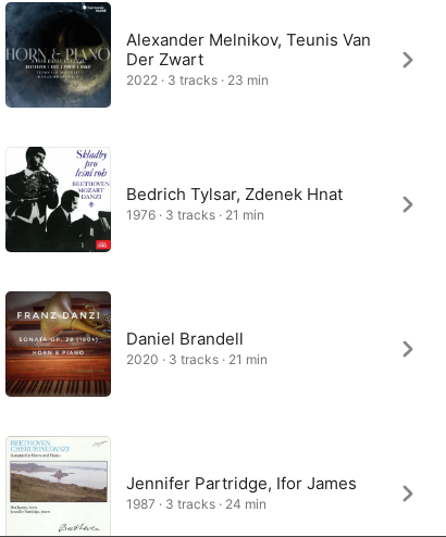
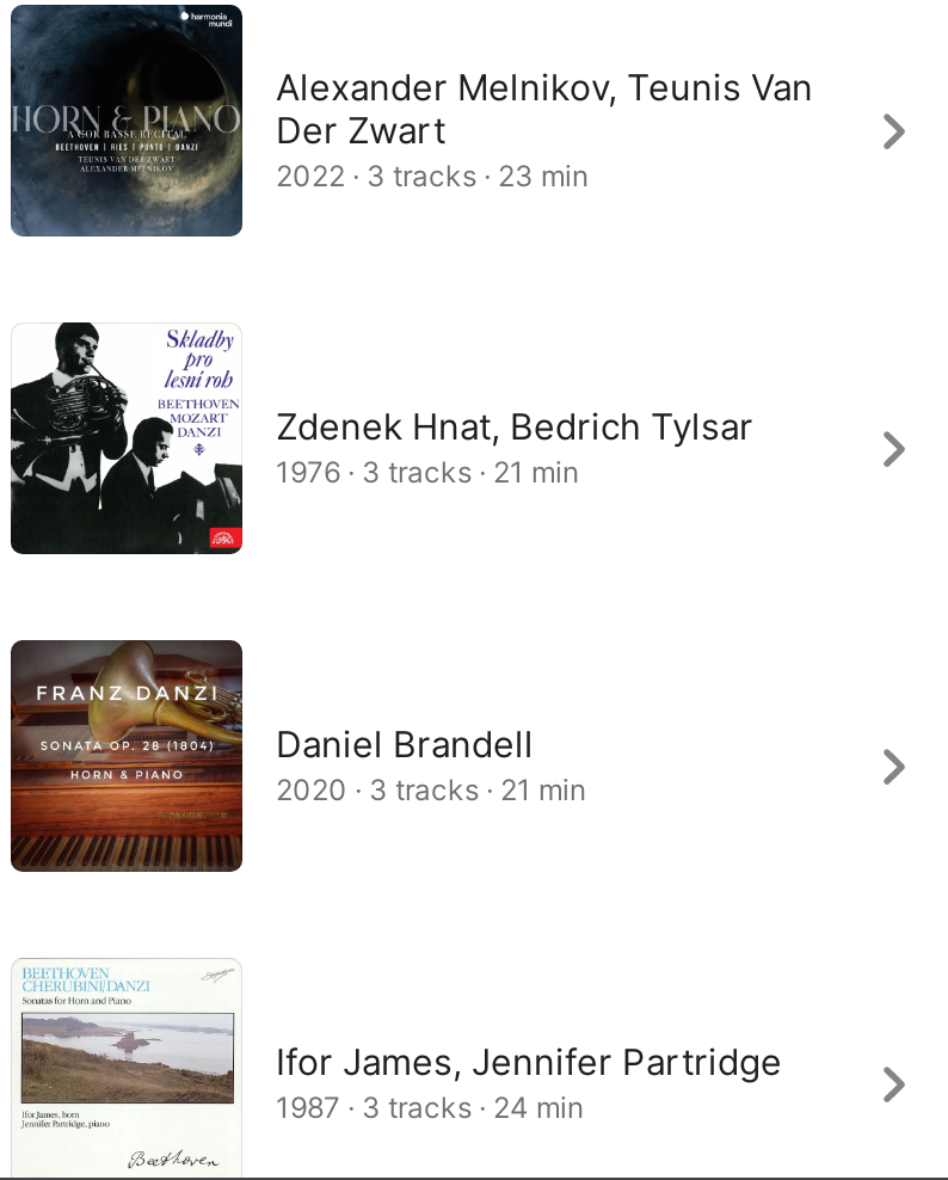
[126,184,343,204] Bedrich Tylsar, Zdenek Hnat -> [276,404,753,449] Zdenek Hnat, Bedrich Tylsar
[126,473,357,494] Jennifer Partridge, Ifor James -> [276,1039,782,1084] Ifor James, Jennifer Partridge

